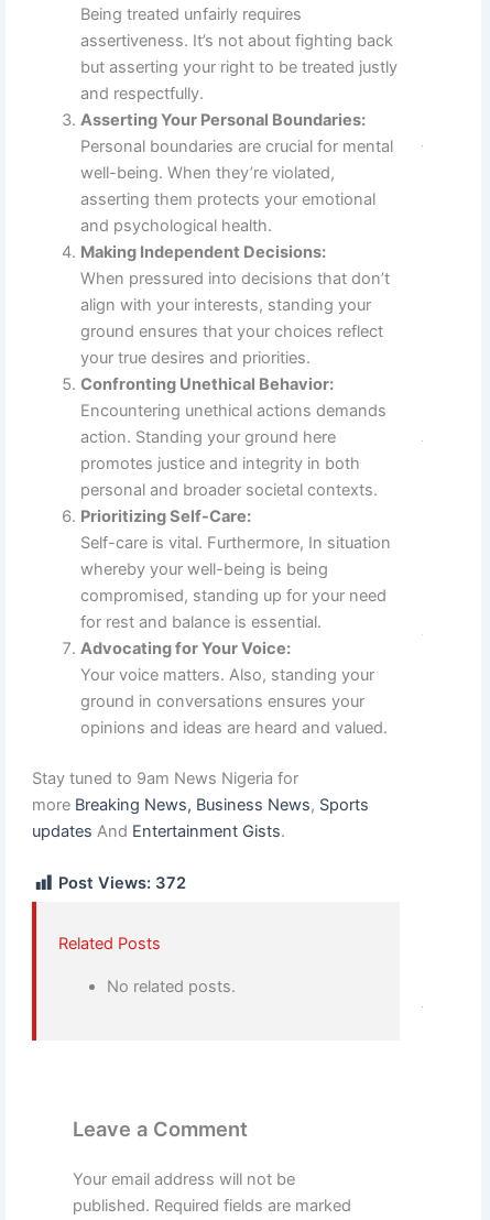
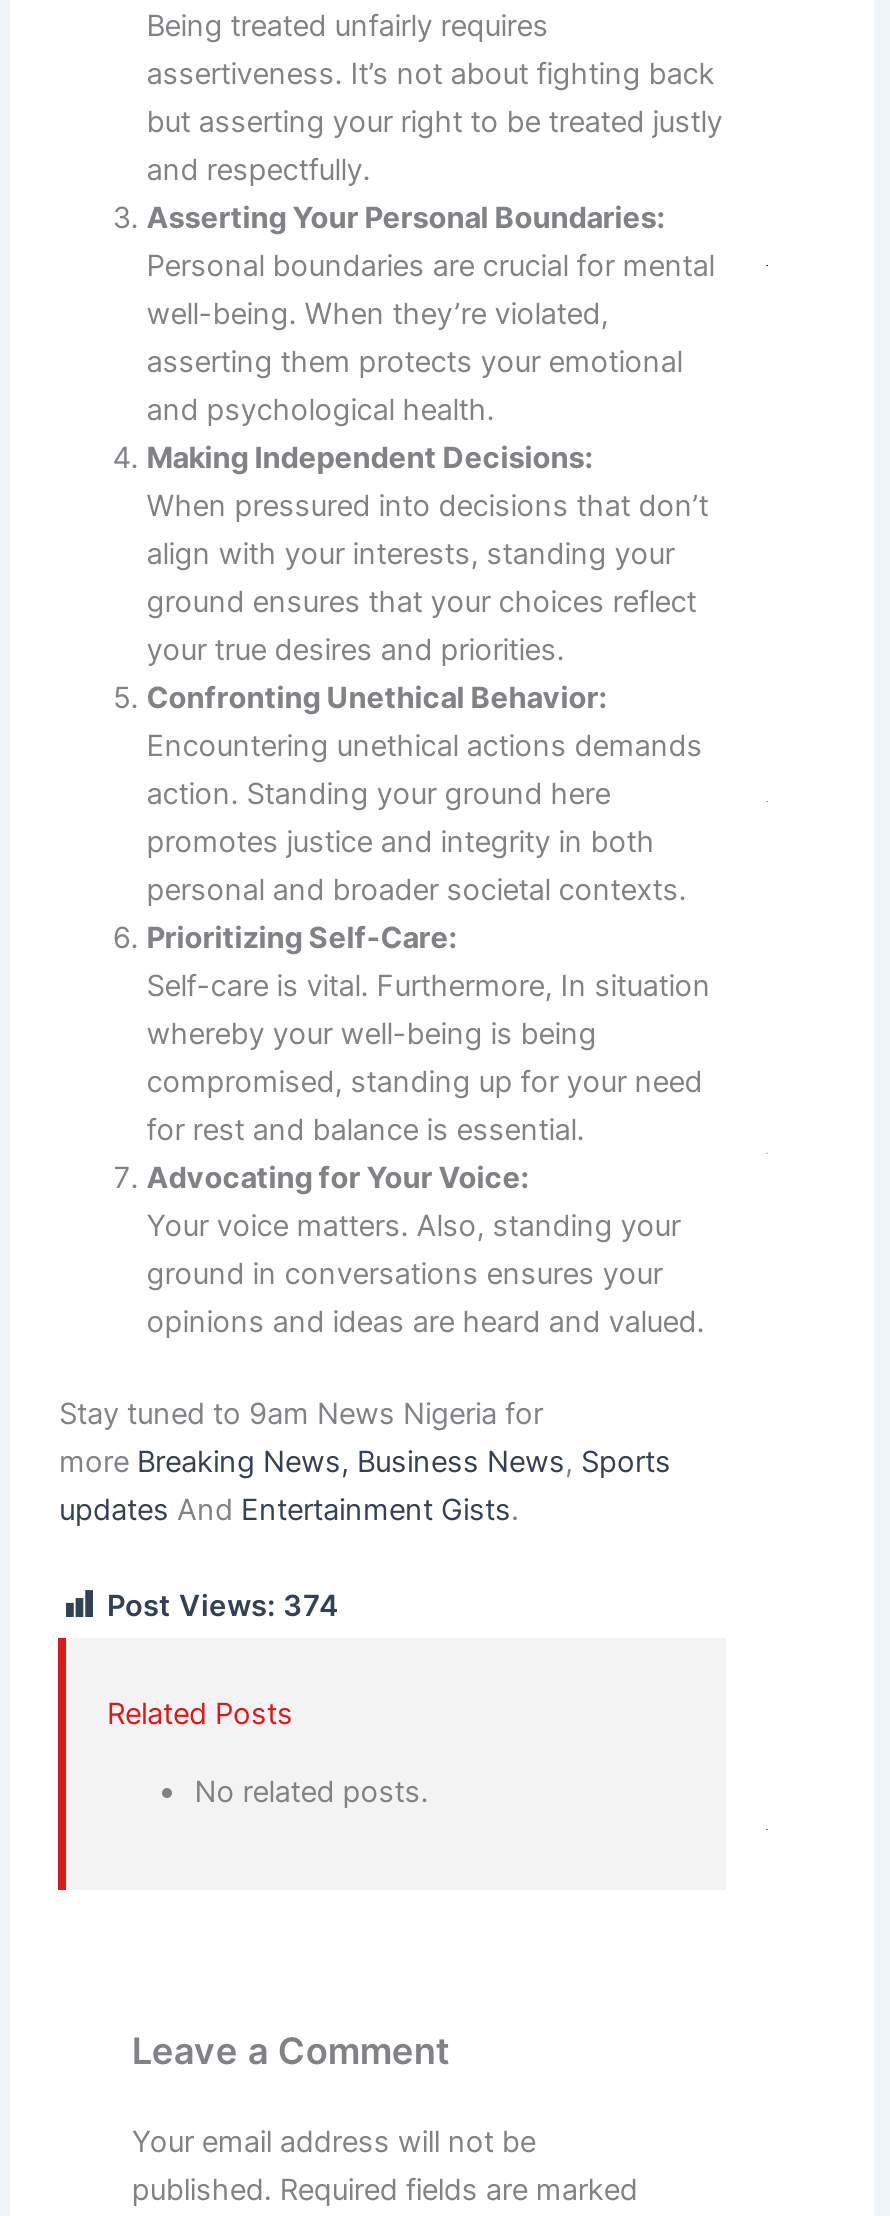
[59,874,187,894] Post Views: 372 -> [107,1587,339,1623] Post Views: 374

